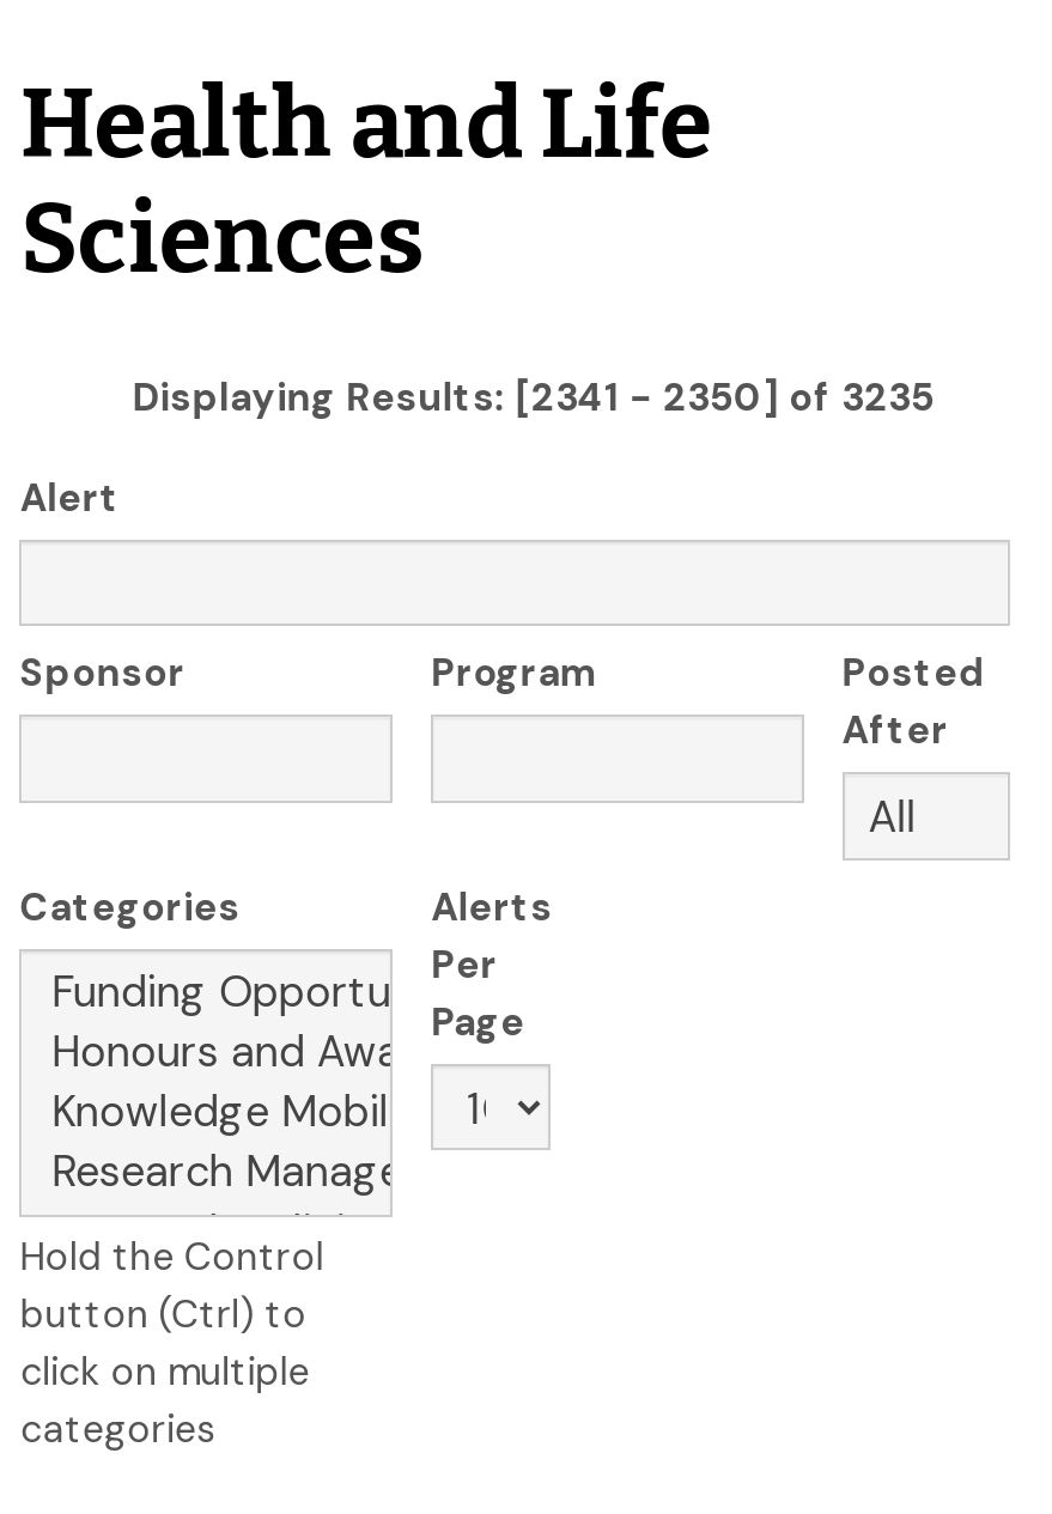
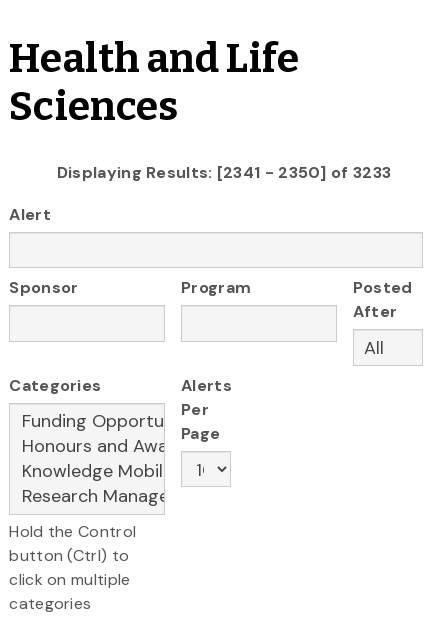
[132,372,935,422] Displaying Results: [2341 - 2350] of 3235 -> [57,162,391,183] Displaying Results: [2341 - 2350] of 3233

